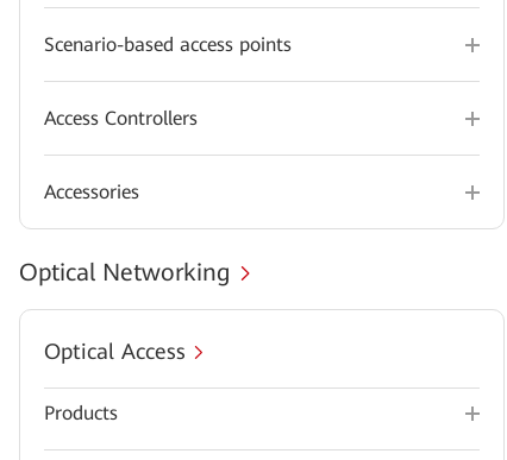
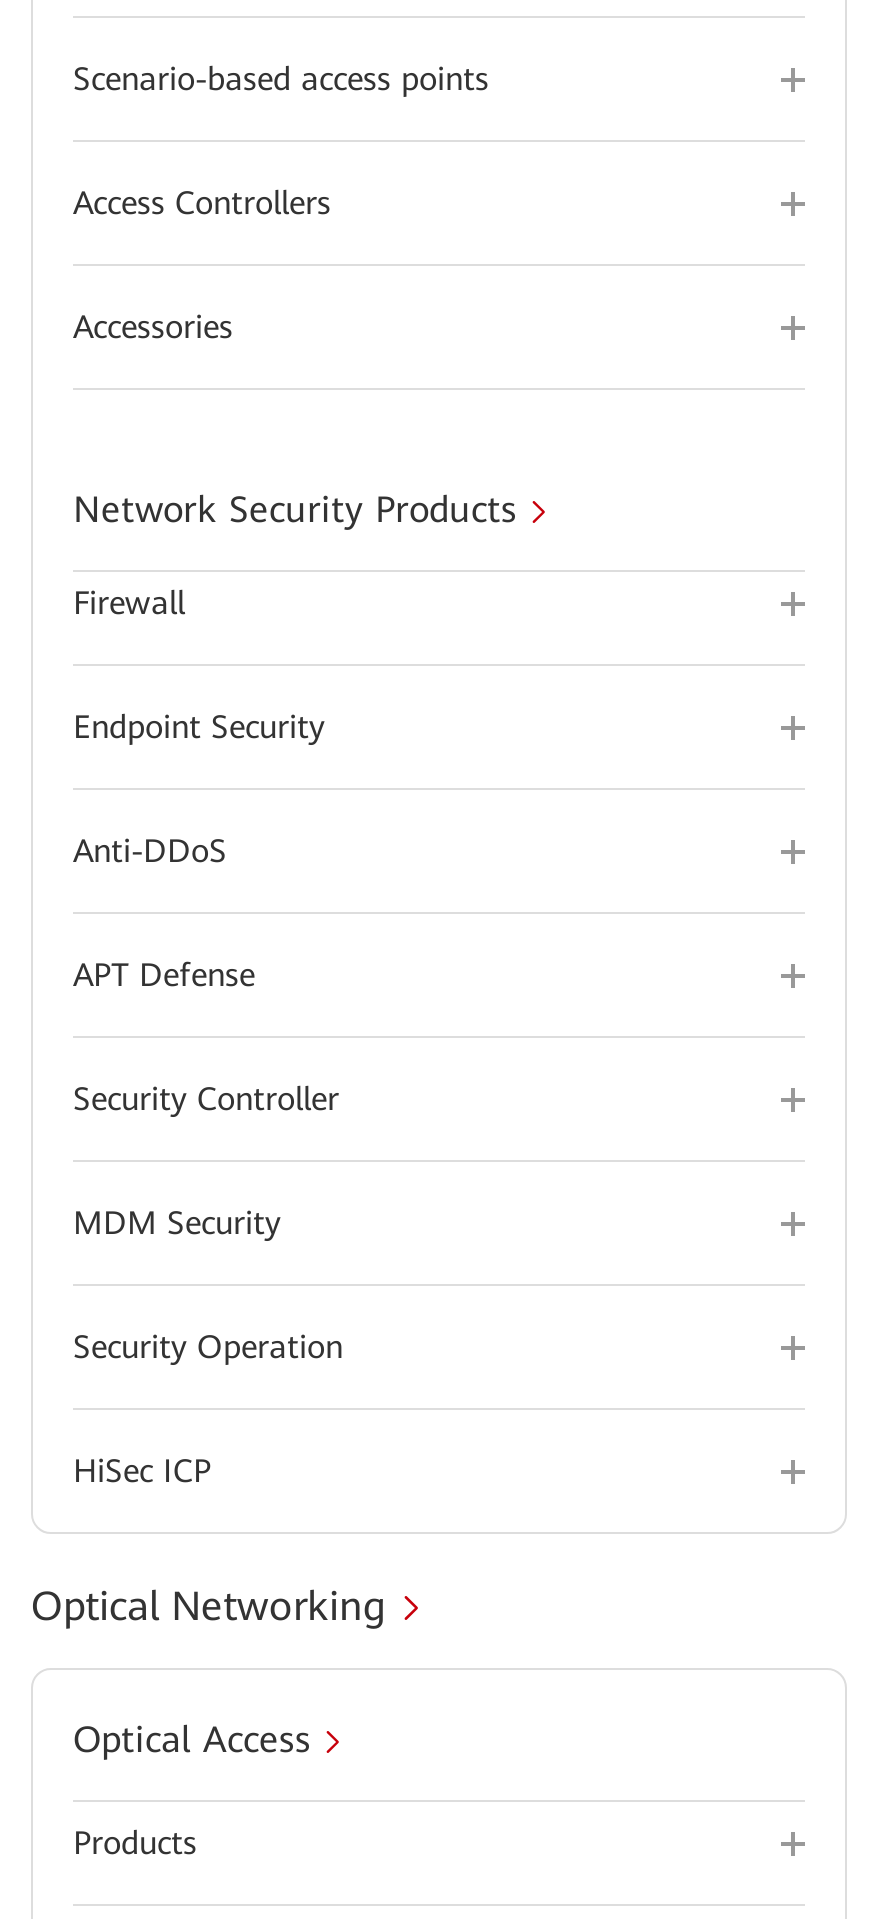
none -> [73,488,517,1490] Network Security Products | Firewall | Endpoint Security | Anti-DDoS | APT Defense | Security Controller | MDM Security | Security Operation | HiSec ICP

